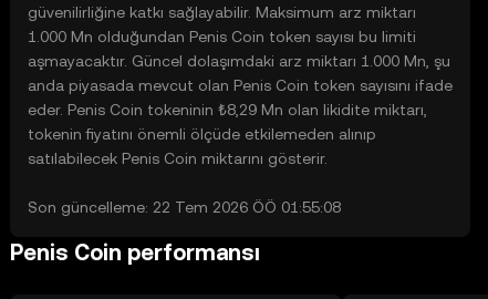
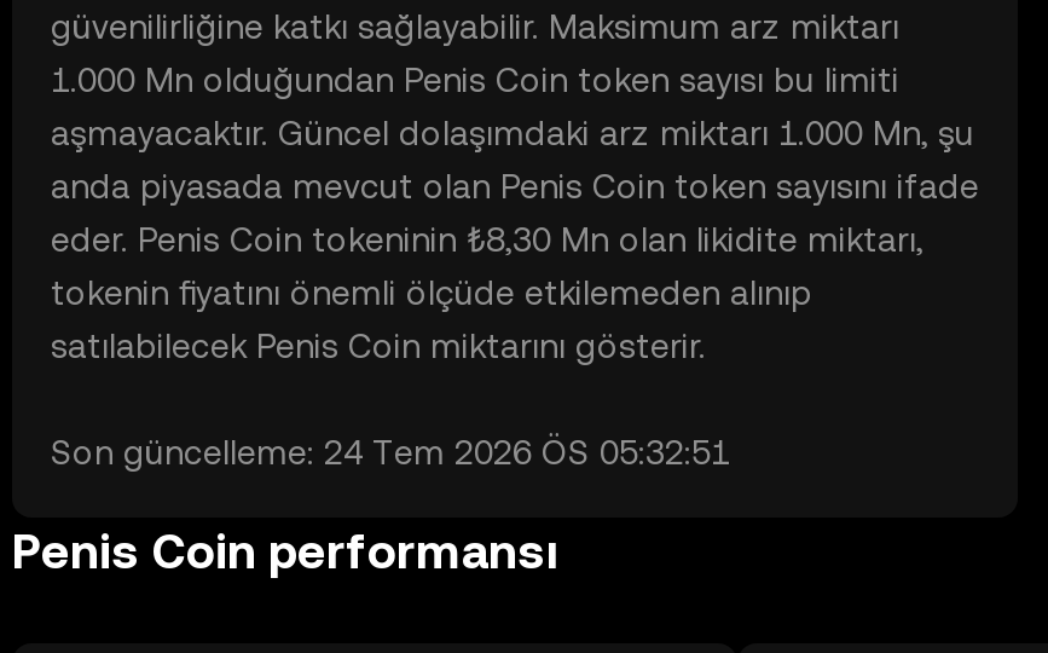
[28,101,427,118] eder. Penis Coin tokeninin ₺8,29 Mn olan likidite miktarı, -> [51,220,923,259] eder. Penis Coin tokeninin ₺8,30 Mn olan likidite miktarı,
[28,198,341,216] Son güncelleme: 22 Tem 2026 ÖÖ 01:55:08 -> [51,433,730,472] Son güncelleme: 24 Tem 2026 ÖS 05:32:51

